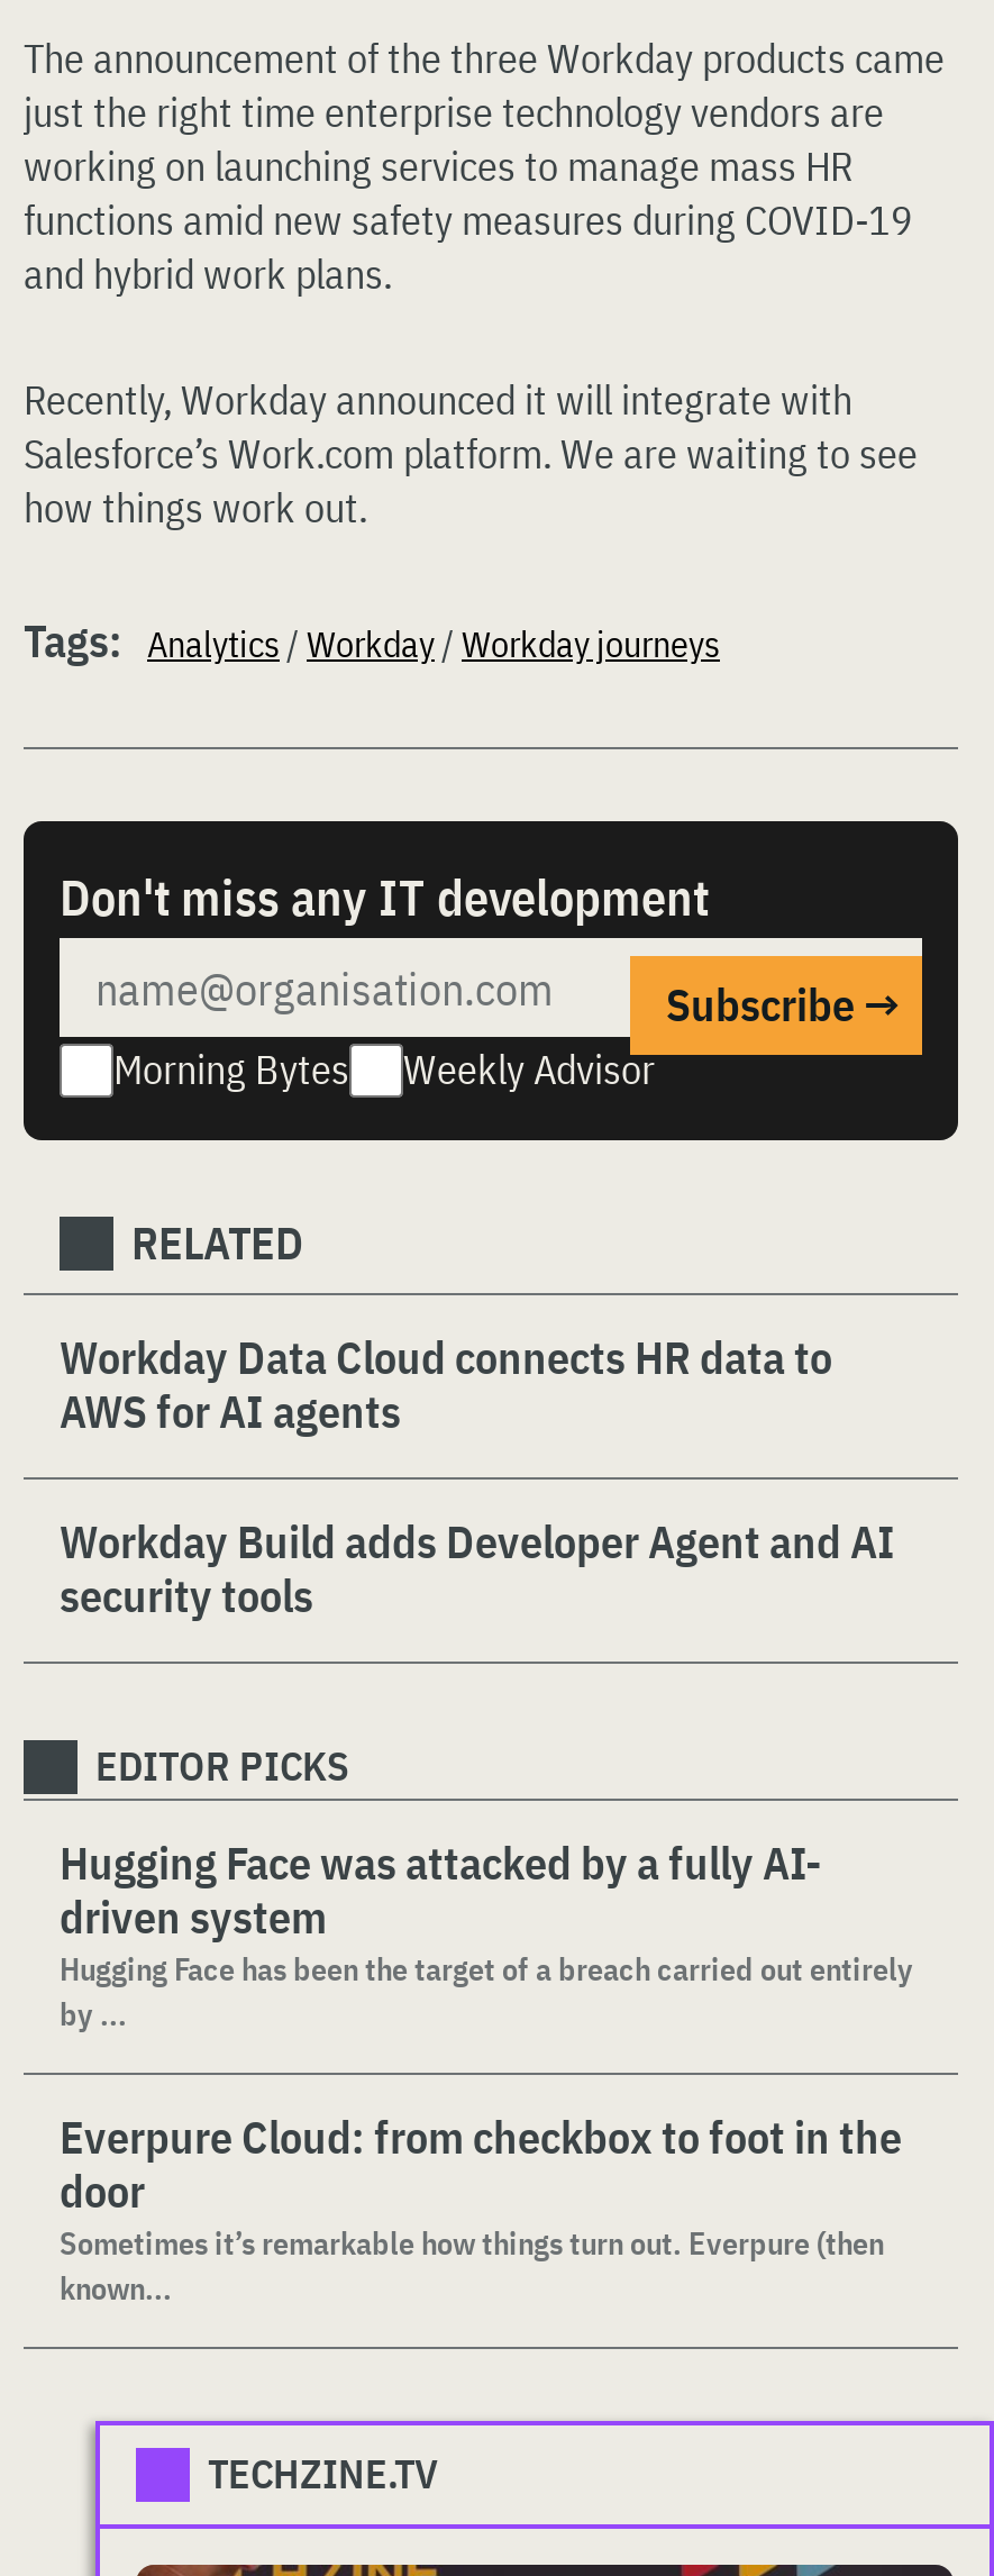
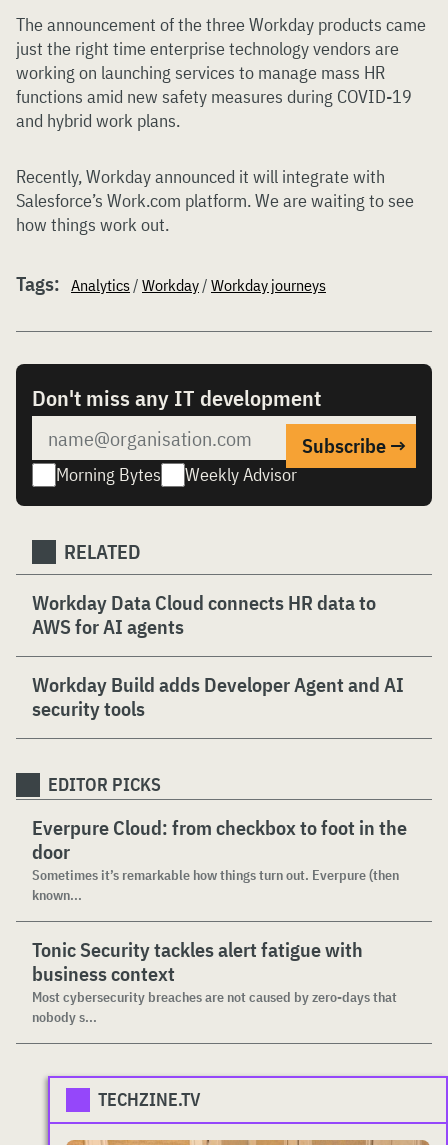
[60,1832,913,2035] Hugging Face was attacked by a fully AI- | driven system | Hugging Face has been the target of a breach carried out entirely | by ... -> none
moved [60,2106,902,2309] -> [32,814,407,904]: Everpure Cloud: from checkbox to foot in the | door | Sometimes it’s remarkable how things turn out. Everpure (then | known...
none -> [32,936,397,1026] Tonic Security tackles alert fatigue with | business context | Most cybersecurity breaches are not caused by zero-days that | nobody s...

